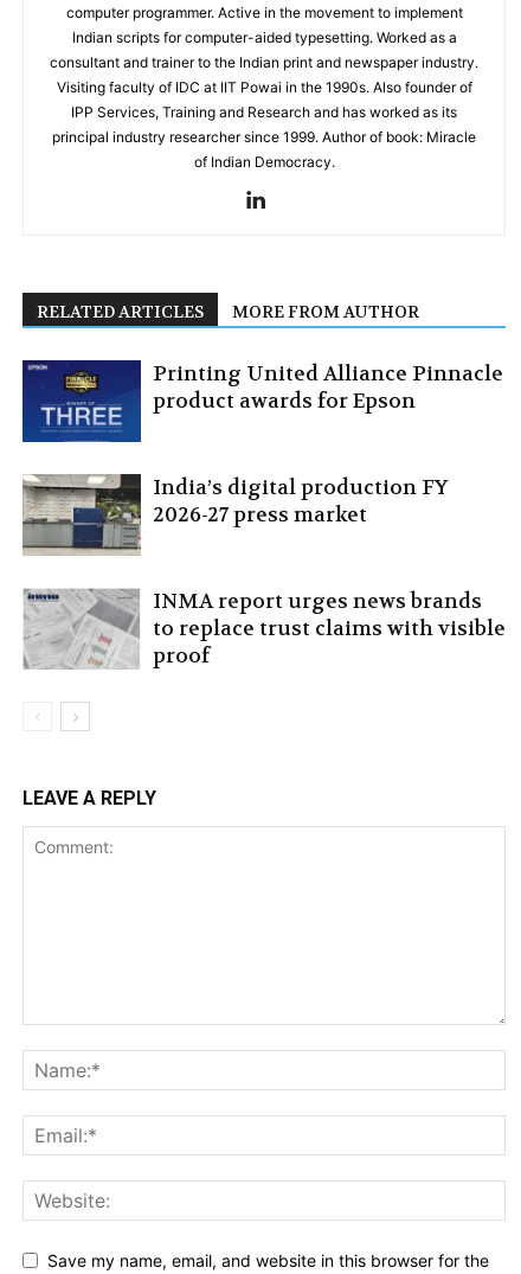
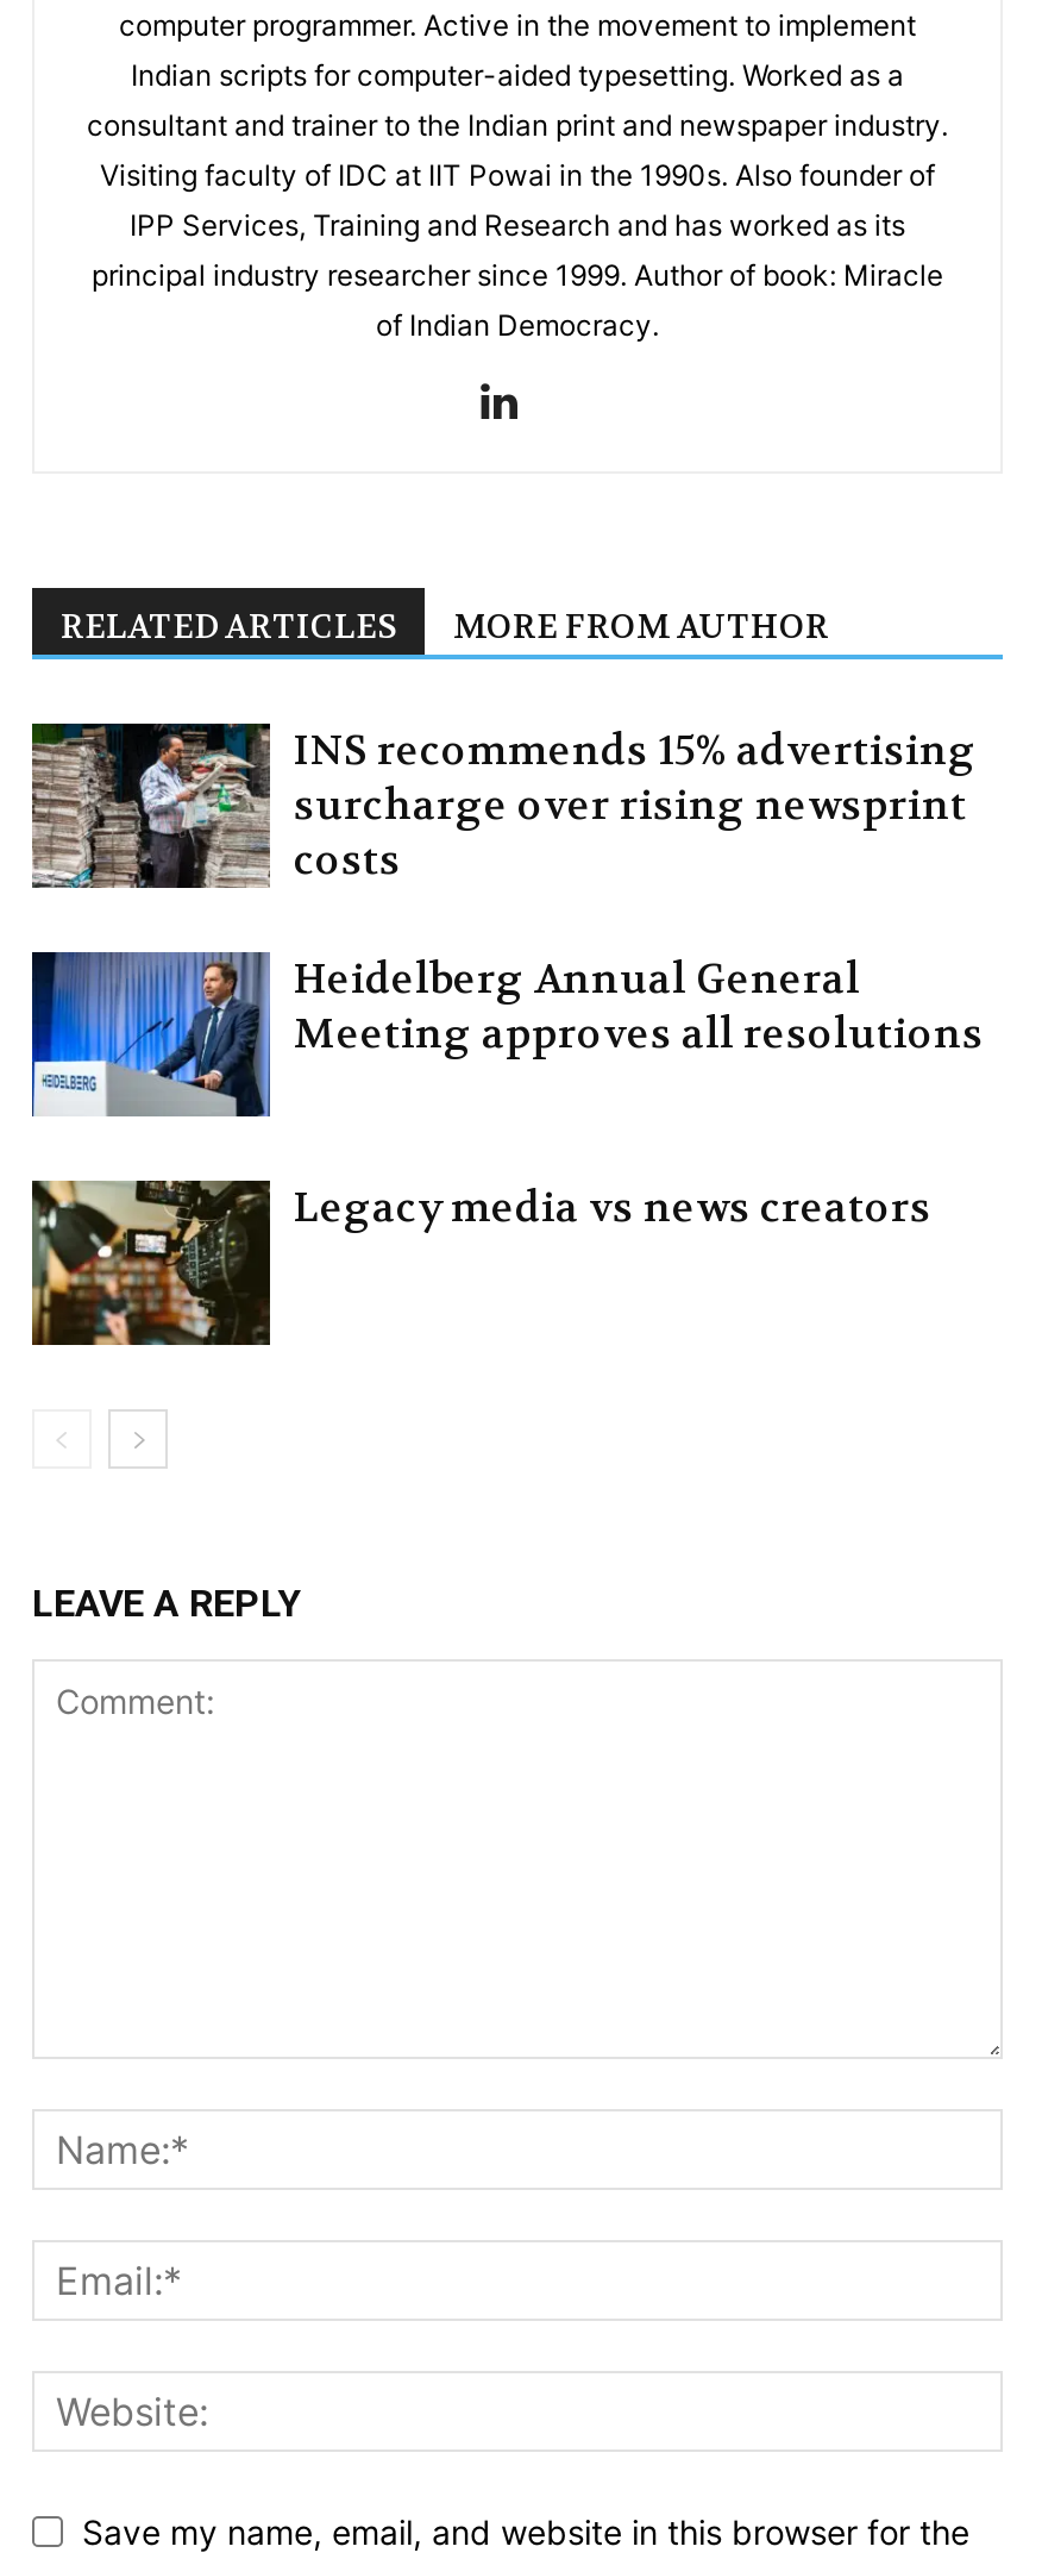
[21,359,503,443] [image] | Printing United Alliance Pinnacle | product awards for Epson -> [30,721,977,890] [image] | INS recommends 15% advertising | surcharge over rising newsprint | costs
[21,473,449,556] [image] | India’s digital production FY | 2026-27 press market -> [30,950,984,1119] [image] | Heidelberg Annual General | Meeting approves all resolutions
[22,588,506,670] [image] | INMA report urges news brands | to replace trust claims with visible | proof -> [30,1178,931,1347] [image] | Legacy media vs news creators

